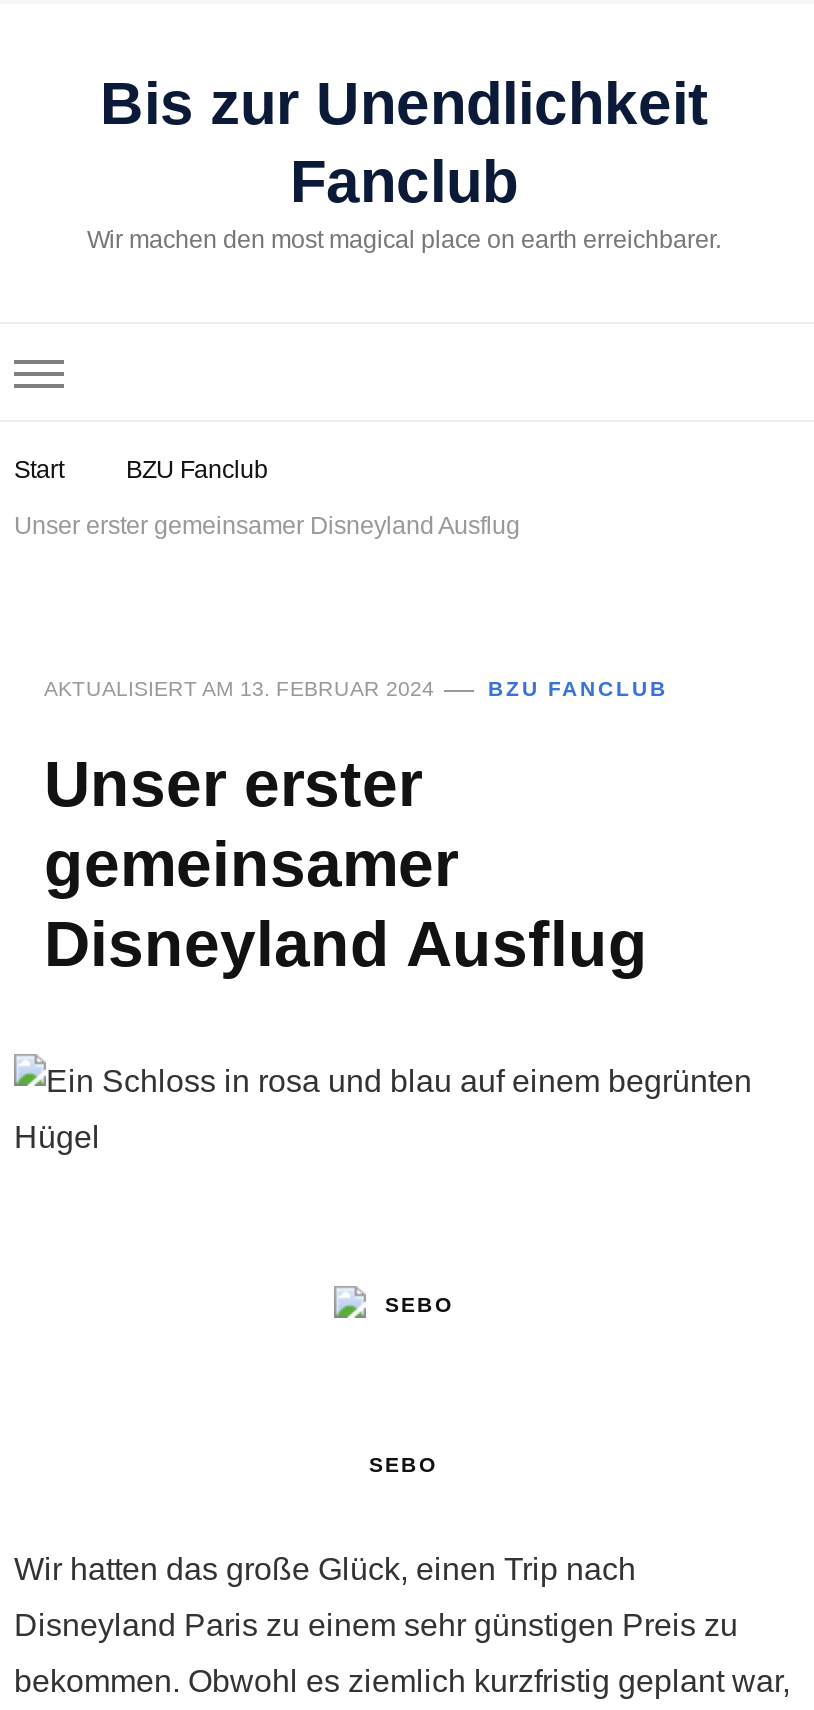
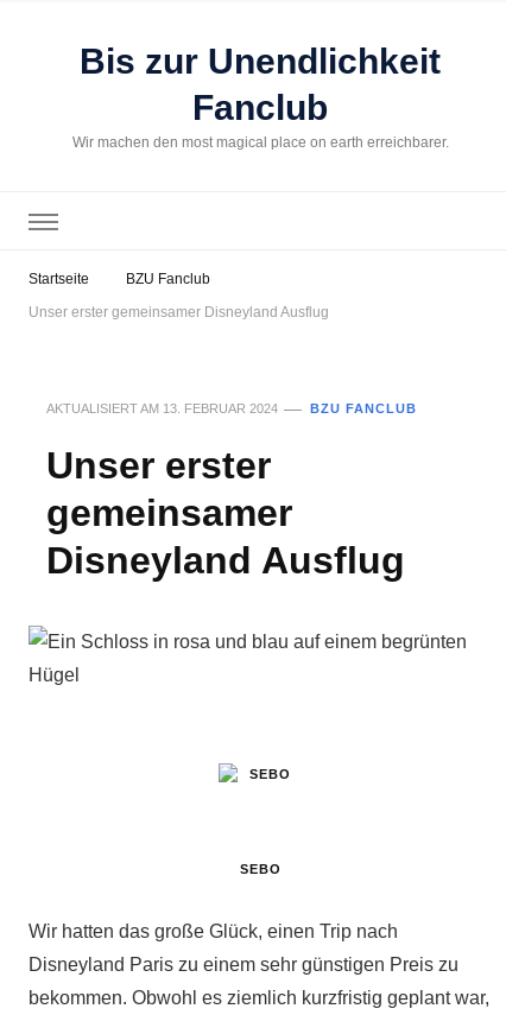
[14,457,64,485] Start -> [29,271,89,288] Startseite

